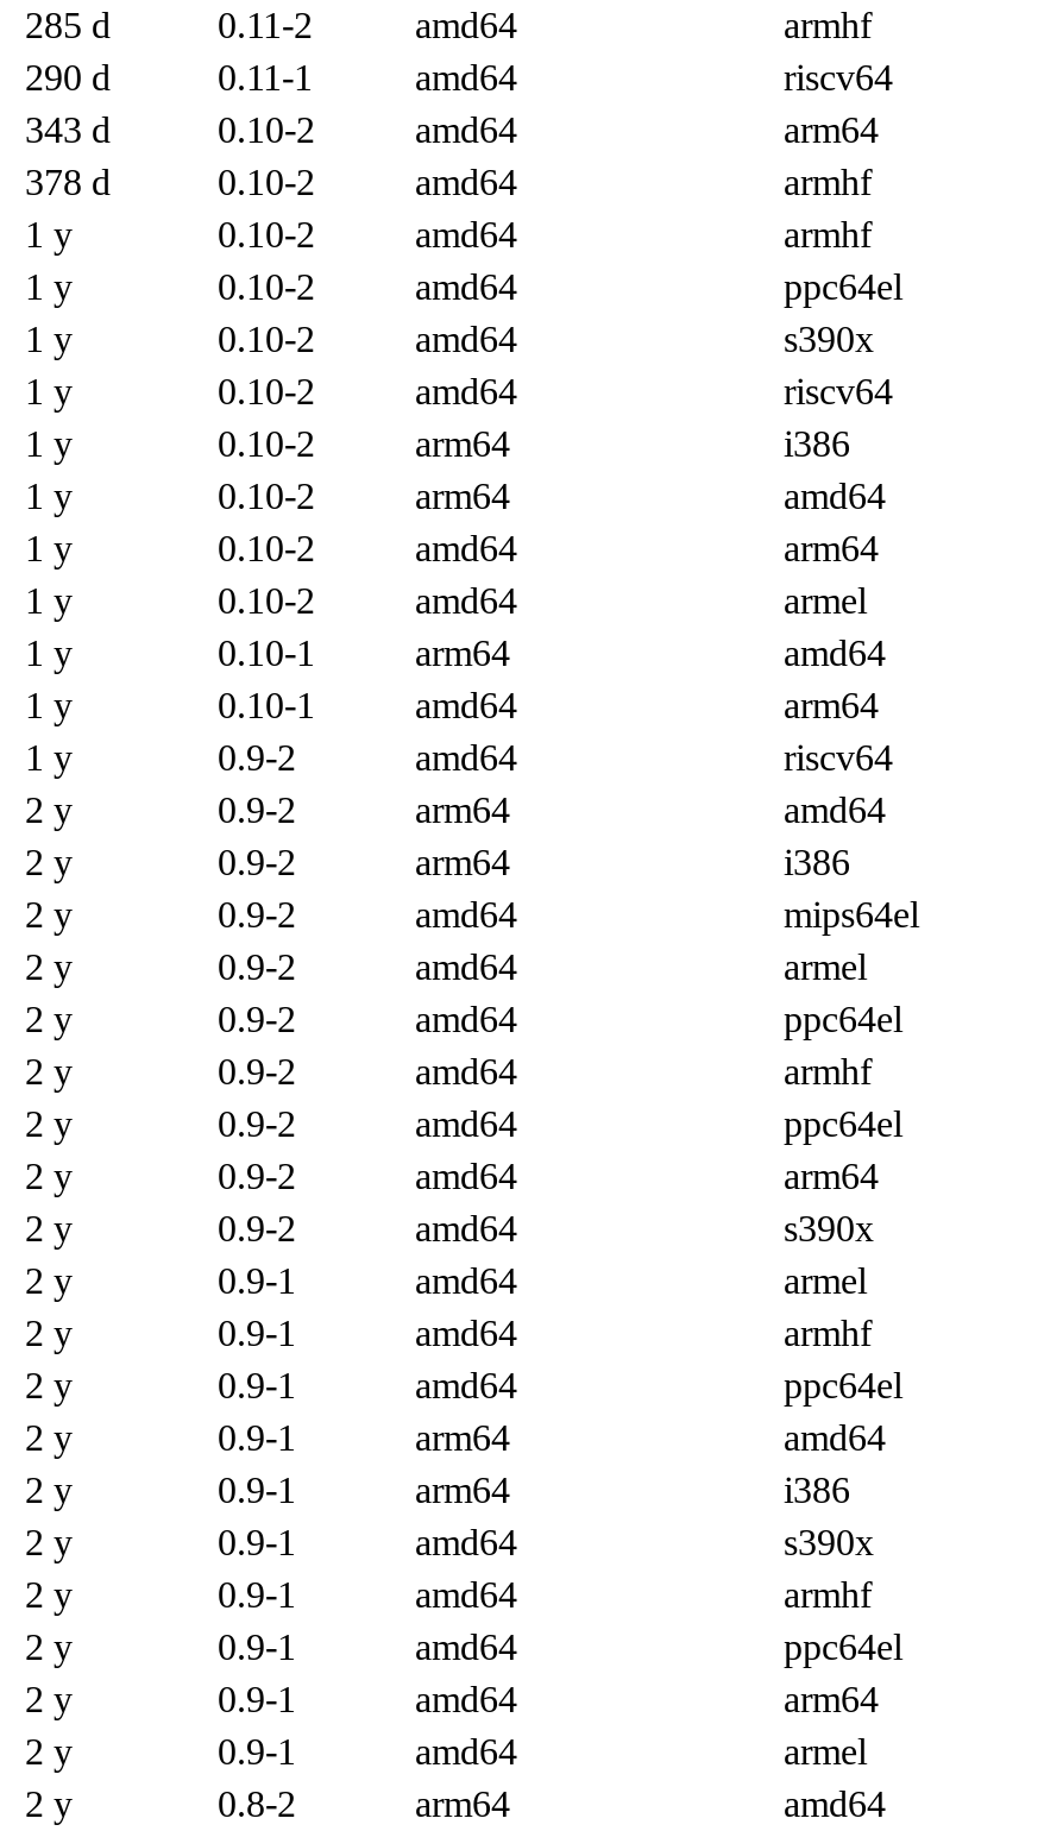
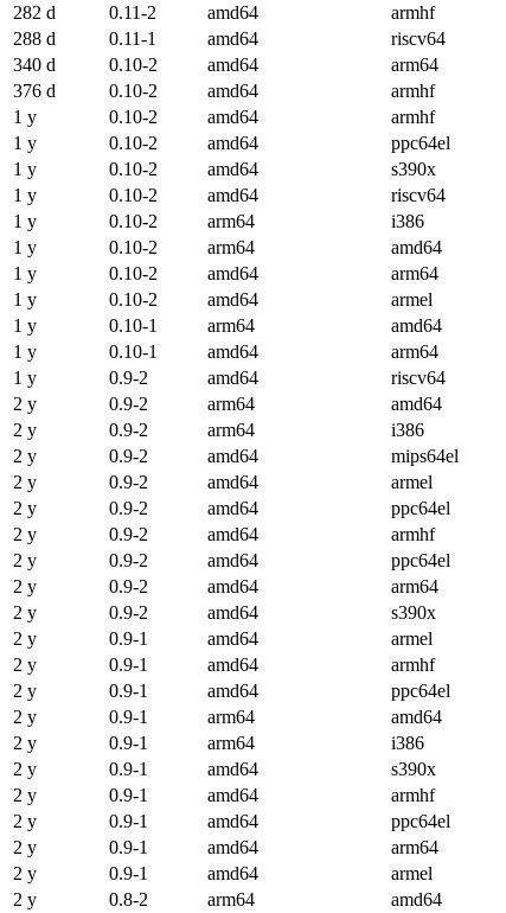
[25,6,111,46] 285 d -> [13,3,56,23] 282 d
[25,58,111,98] 290 d -> [13,29,56,49] 288 d
[25,110,111,151] 343 d -> [13,55,56,75] 340 d
[25,163,111,203] 378 d -> [13,81,56,101] 376 d

